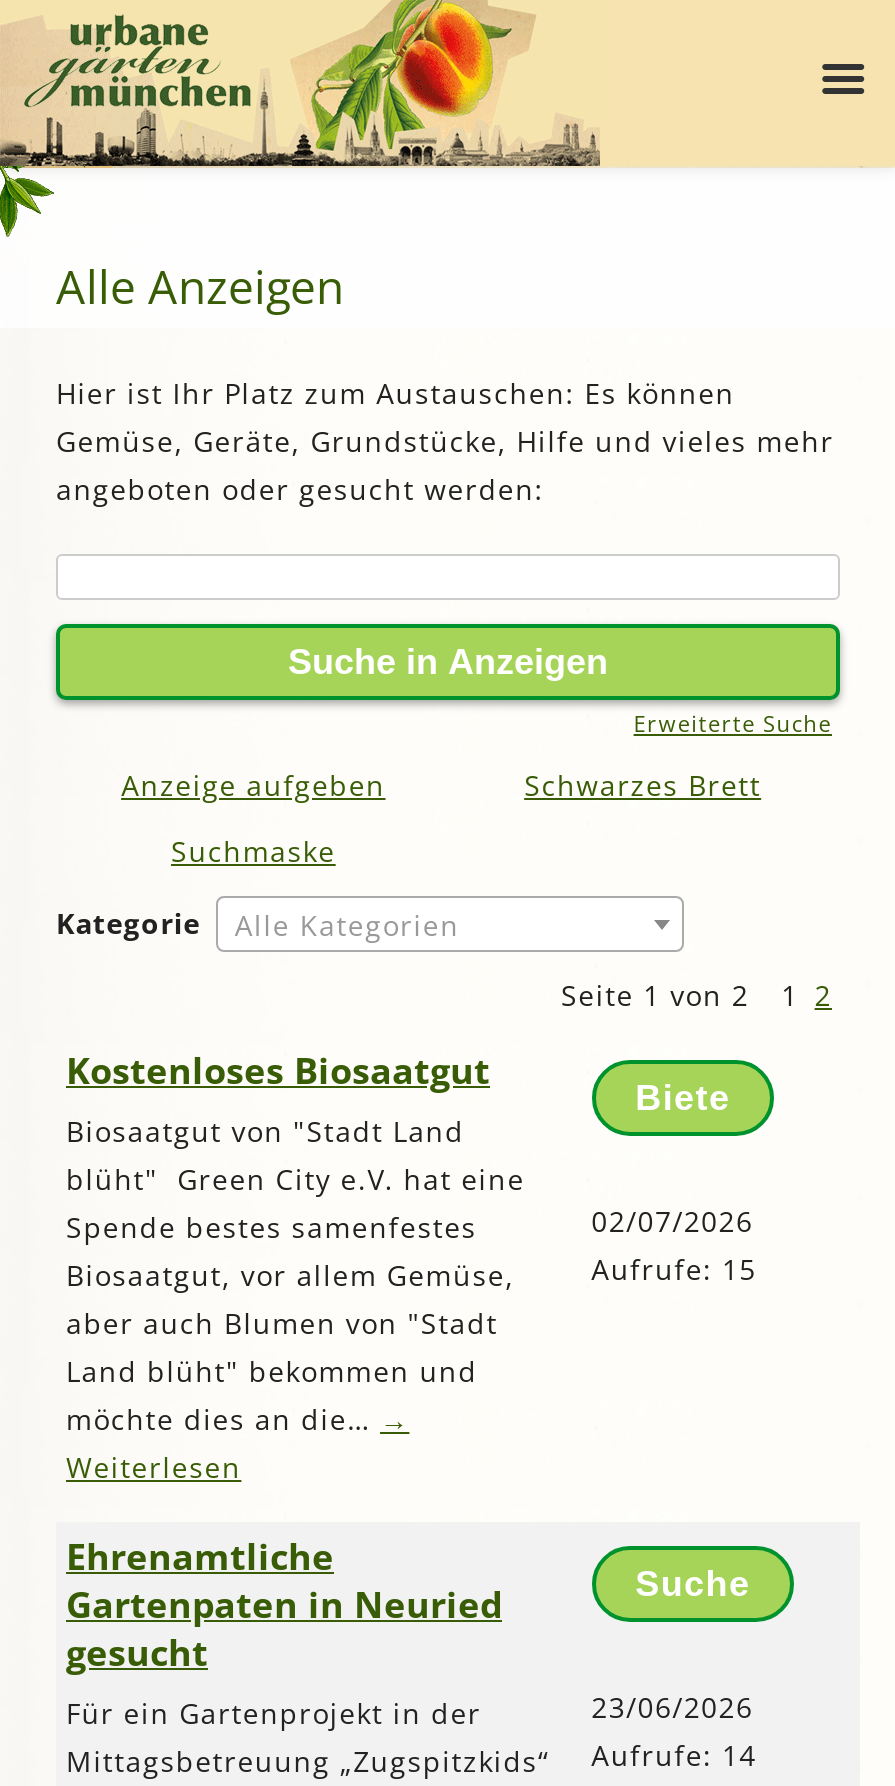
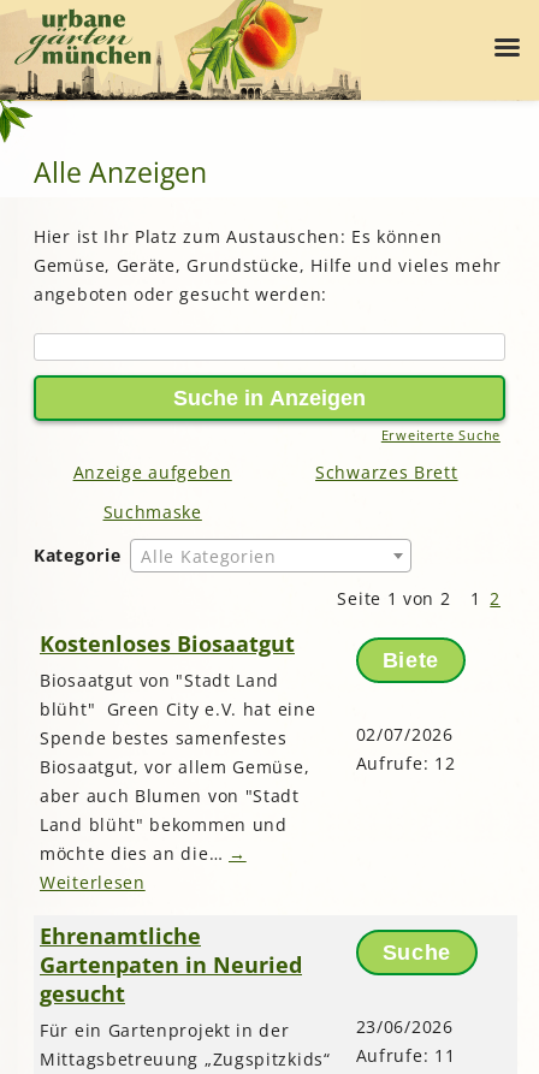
[591,1250,757,1288] Aufrufe: 15 -> [356,751,455,774] Aufrufe: 12
[66,1736,757,1780] Mittagsbetreuung „Zugspitzkids“ Aufrufe: 14 -> [40,1044,455,1070] Mittagsbetreuung „Zugspitzkids“ Aufrufe: 11

